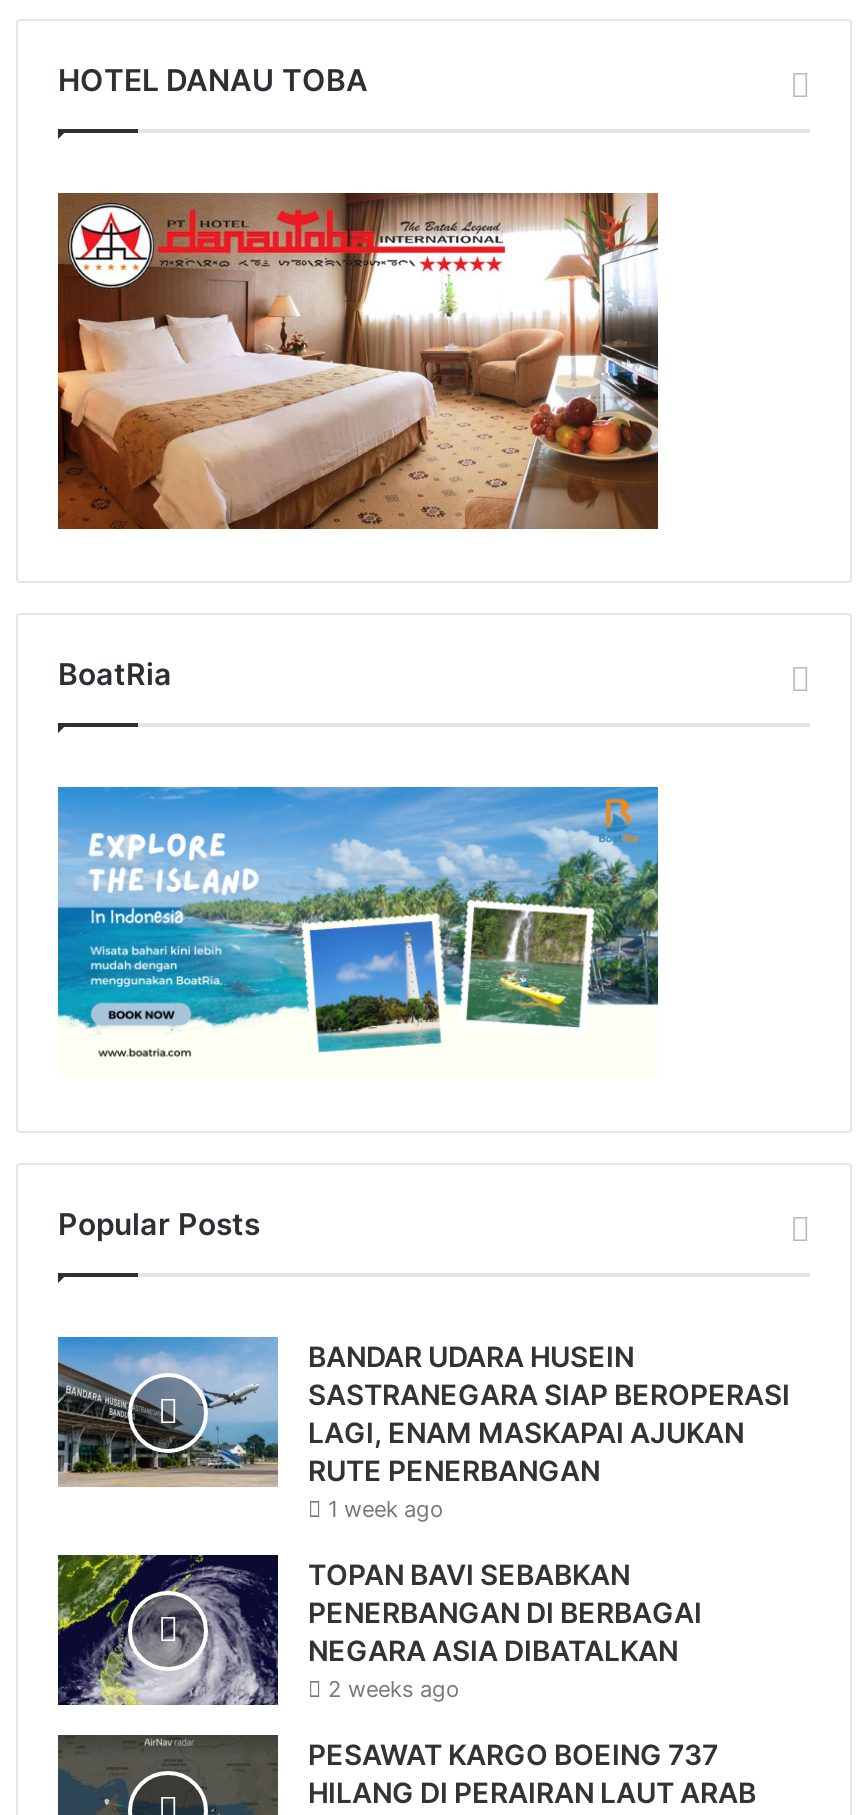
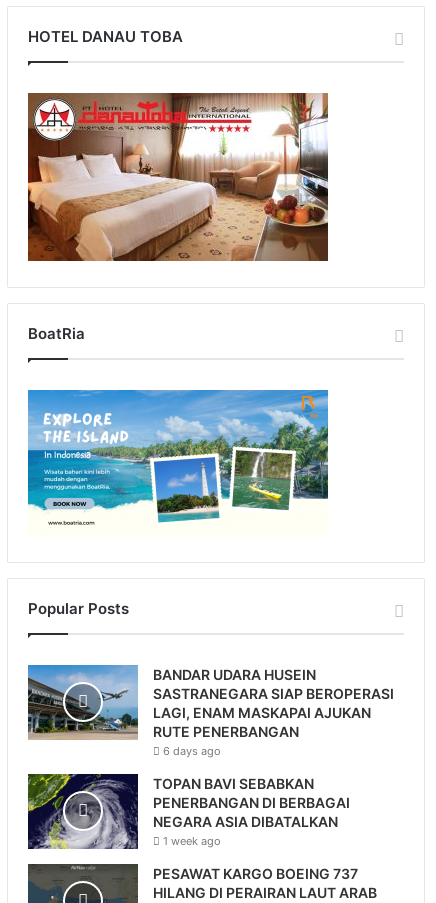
[328,1496,444,1524] 1 week ago -> [163,743,221,757] 6 days ago
[328,1676,460,1704] 2 weeks ago -> [163,833,221,847] 1 week ago

